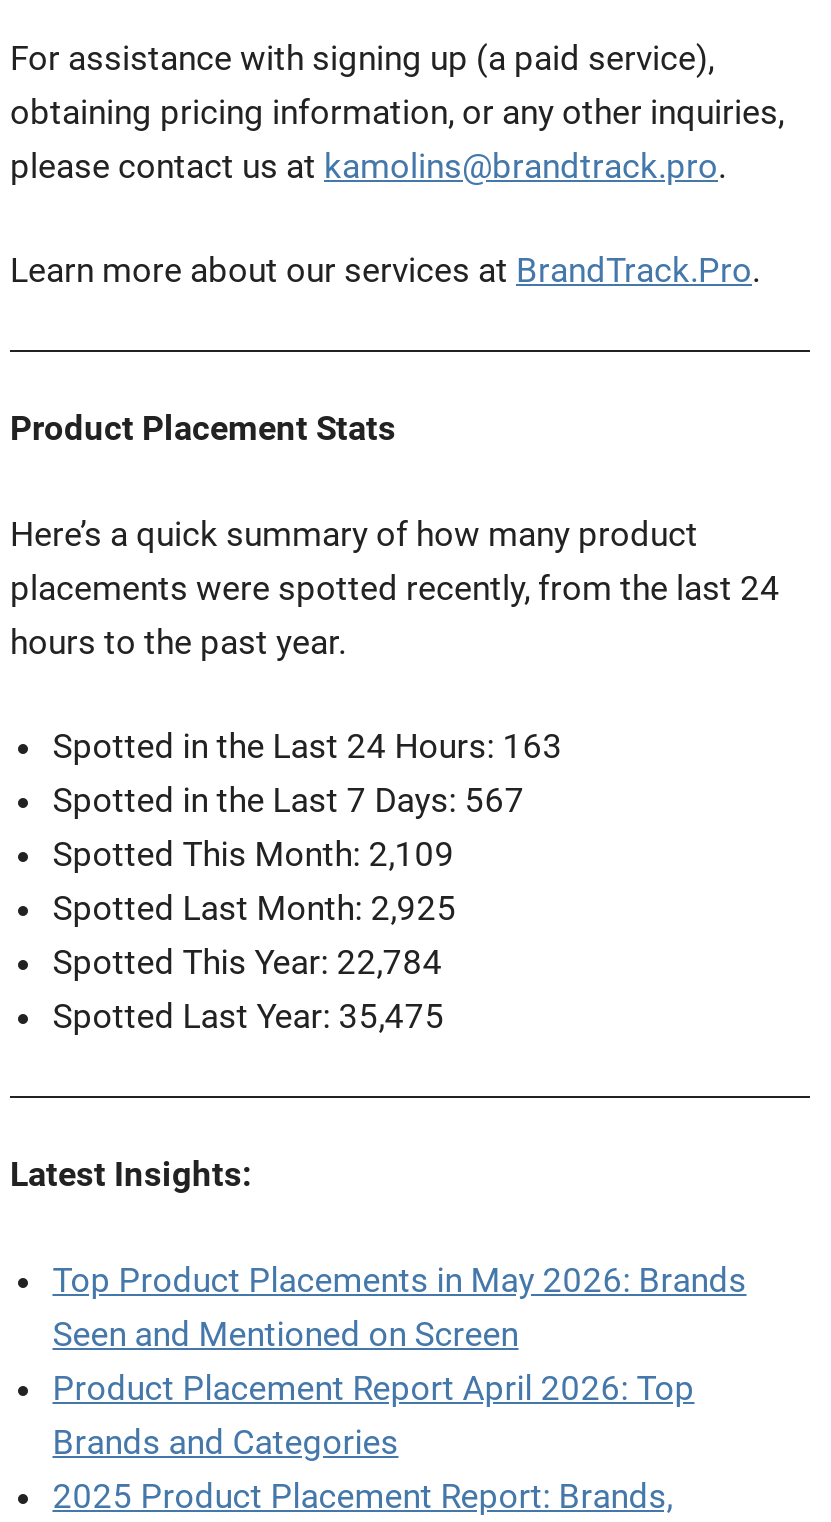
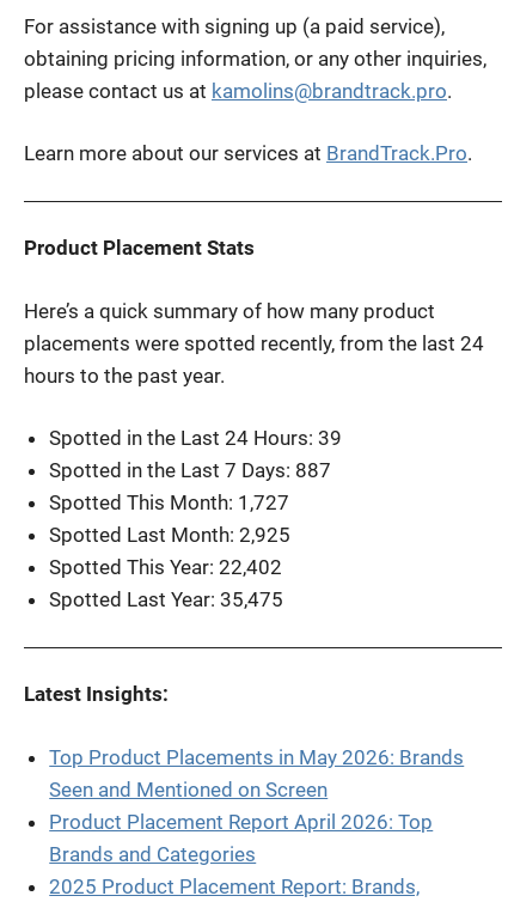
[52,726,562,766] Spotted in the Last 24 Hours: 163 -> [49,426,342,450] Spotted in the Last 24 Hours: 39
[52,780,524,820] Spotted in the Last 7 Days: 567 -> [49,458,331,482] Spotted in the Last 7 Days: 887
[52,834,454,874] Spotted This Month: 2,109 -> [49,491,290,515] Spotted This Month: 1,727
[52,942,442,982] Spotted This Year: 22,784 -> [49,555,282,579] Spotted This Year: 22,402

